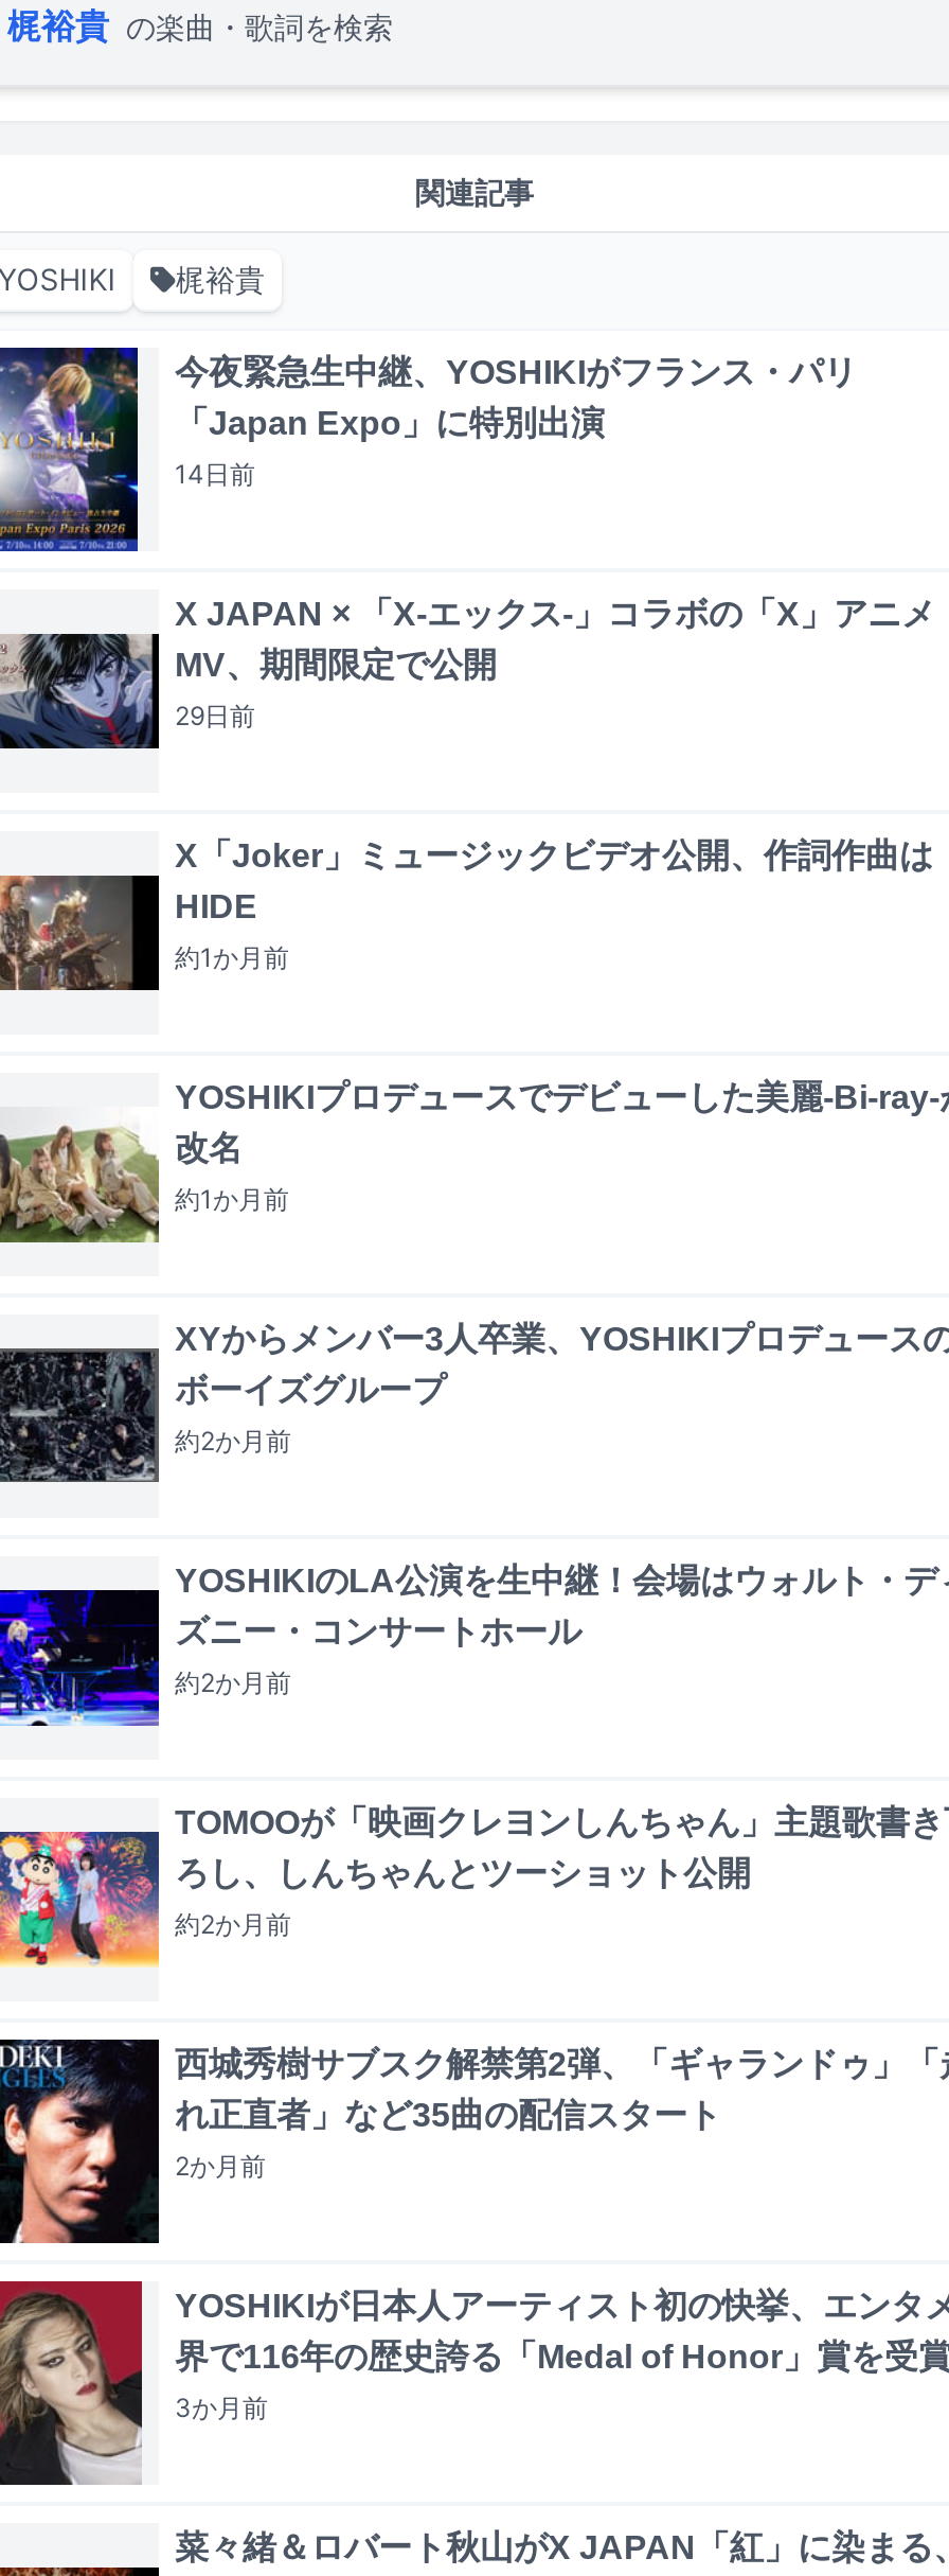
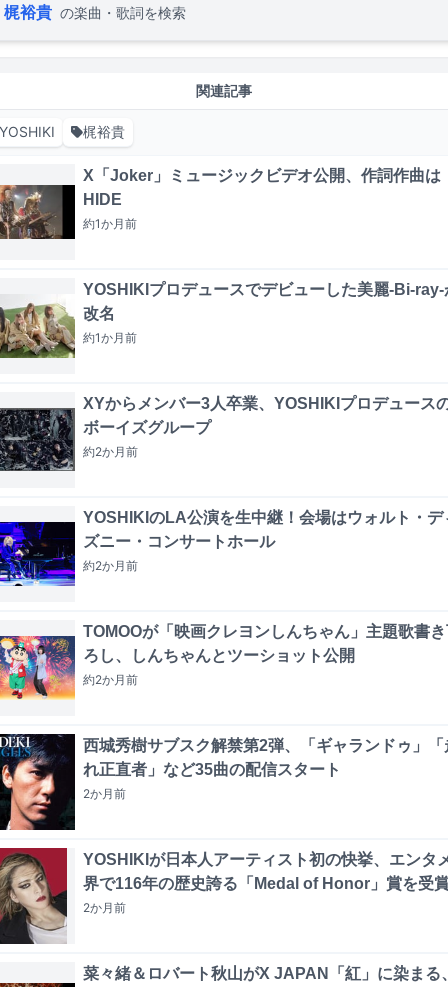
[6,346,857,553] [image] | 今夜緊急生中継、YOSHIKIがフランス・パリ | 「Japan Expo」に特別出演 | 14日前 -> none
[6,595,935,757] [image] | X JAPAN × 「X-エックス-」コラボの「X」アニメ | MV、期間限定で公開 | 29日前 -> none
[175,2391,268,2423] 3か月前 -> [82,900,125,915] 2か月前

